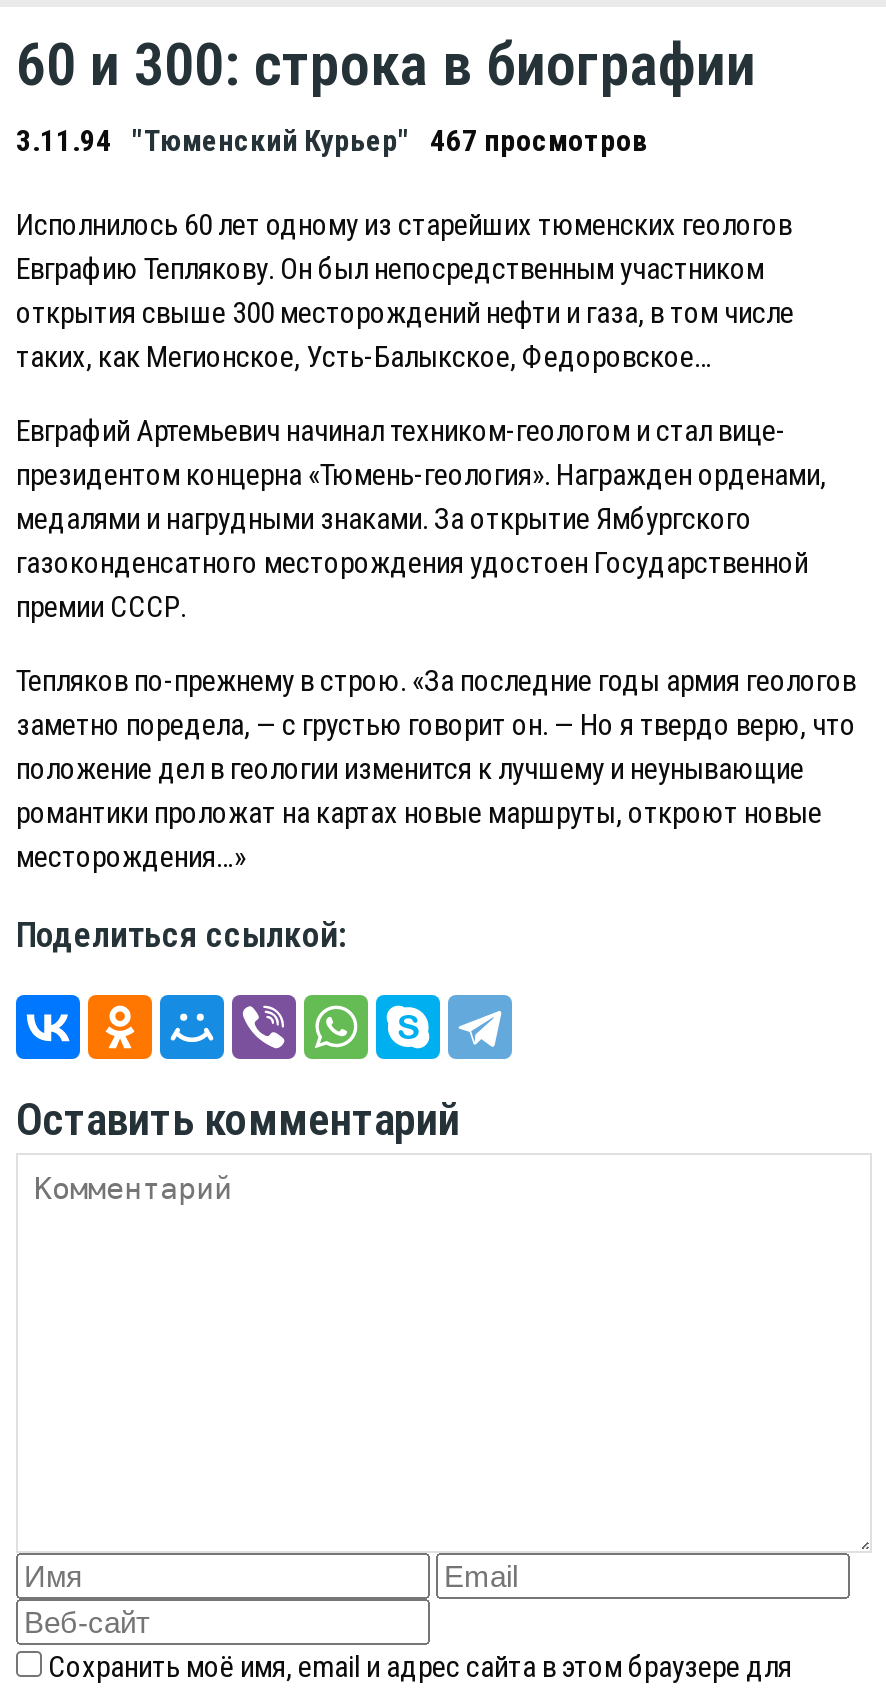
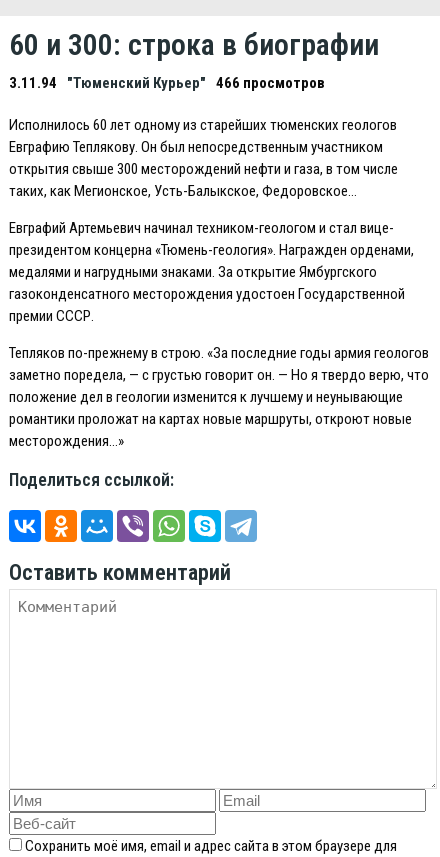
[16,124,648,160] 3.11.94 "Тюменский Курьер" 467 просмотров -> [9,73,325,91] 3.11.94 "Тюменский Курьер" 466 просмотров

